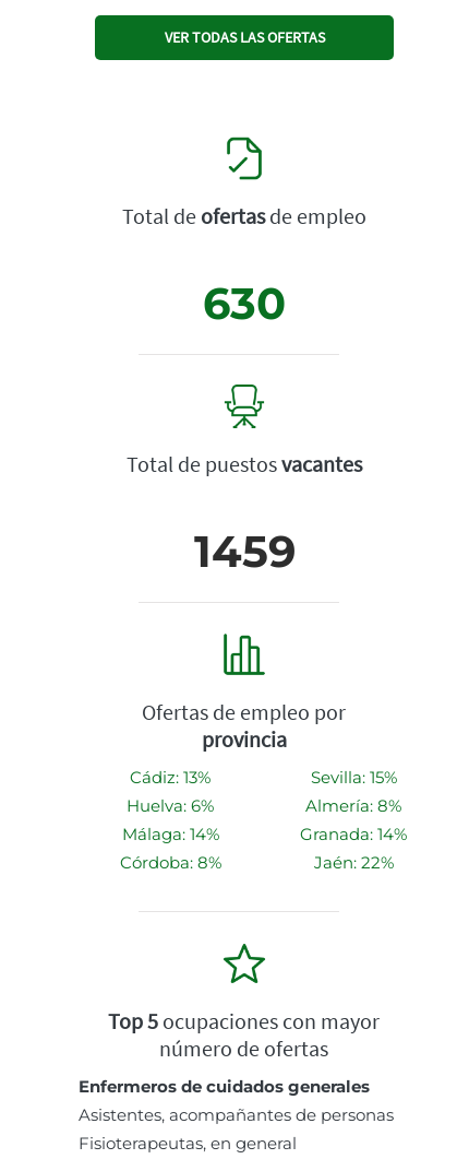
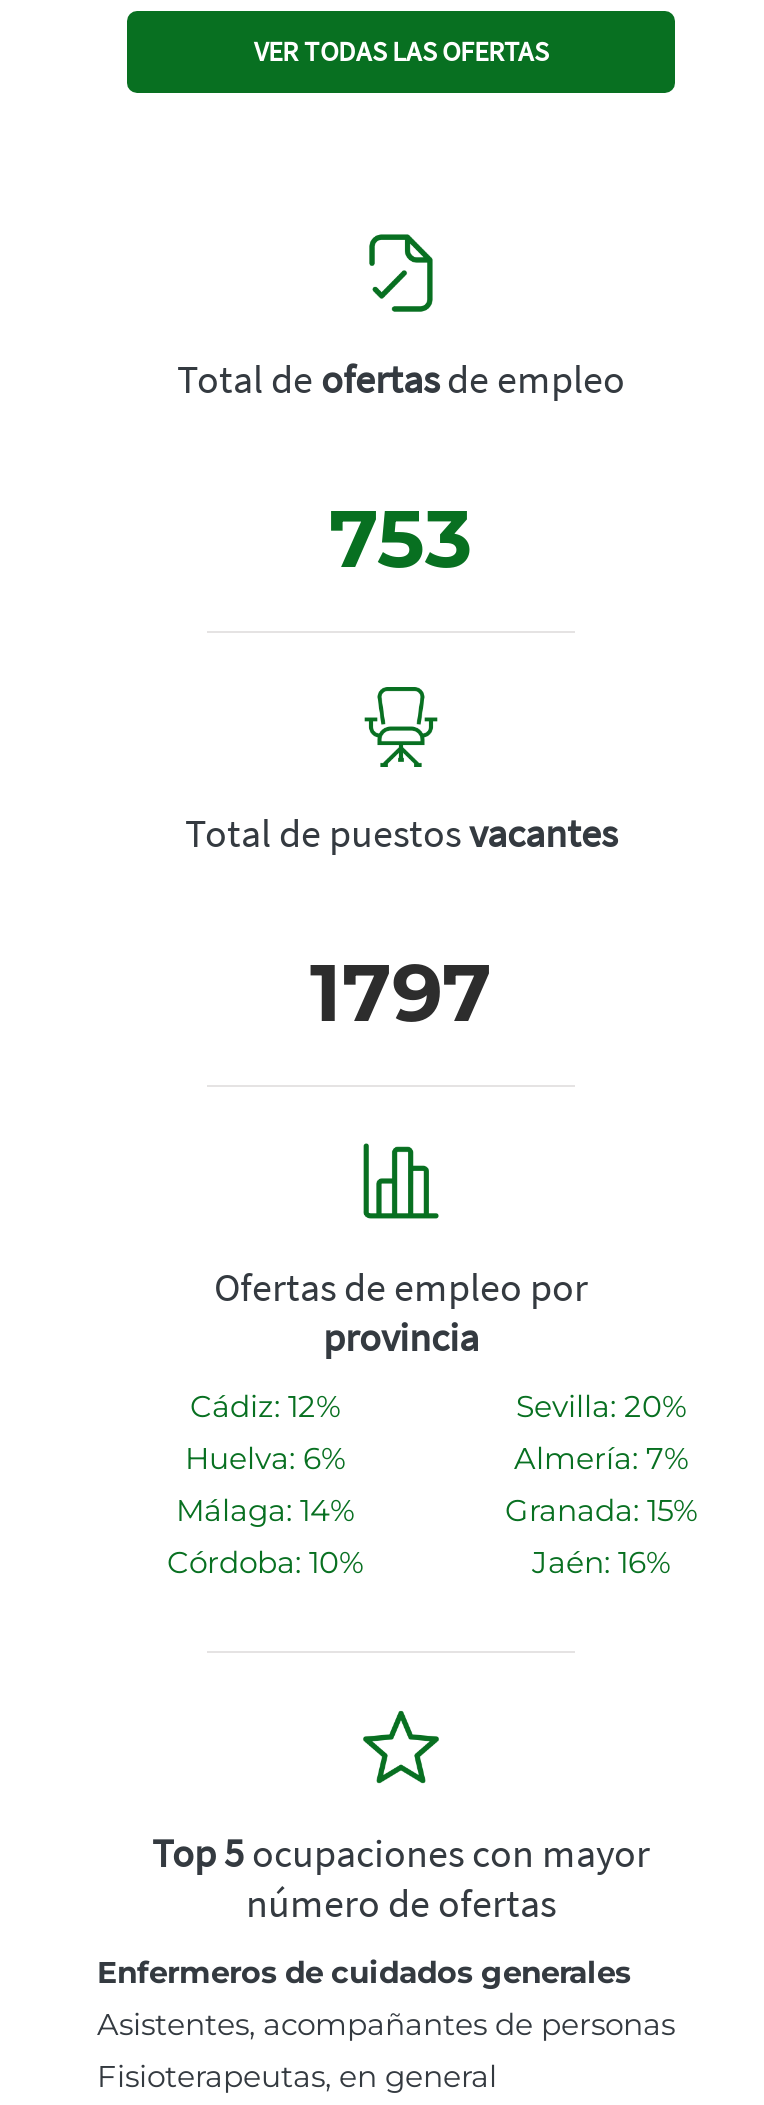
[203,277,286,330] 630 -> [329,489,473,587] 753
[194,525,295,578] 1459 -> [310,943,492,1041] 1797
[130,767,211,788] Cádiz: 13% -> [190,1387,340,1425] Cádiz: 12%
[310,767,396,788] Sevilla: 15% -> [516,1387,686,1425] Sevilla: 20%
[305,795,401,816] Almería: 8% -> [514,1439,688,1477] Almería: 7%
[300,824,407,845] Granada: 14% -> [505,1491,697,1529] Granada: 15%
[119,852,221,873] Córdoba: 8% -> [167,1543,363,1581] Córdoba: 10%
[314,852,393,873] Jaén: 22% -> [532,1543,670,1581] Jaén: 16%

